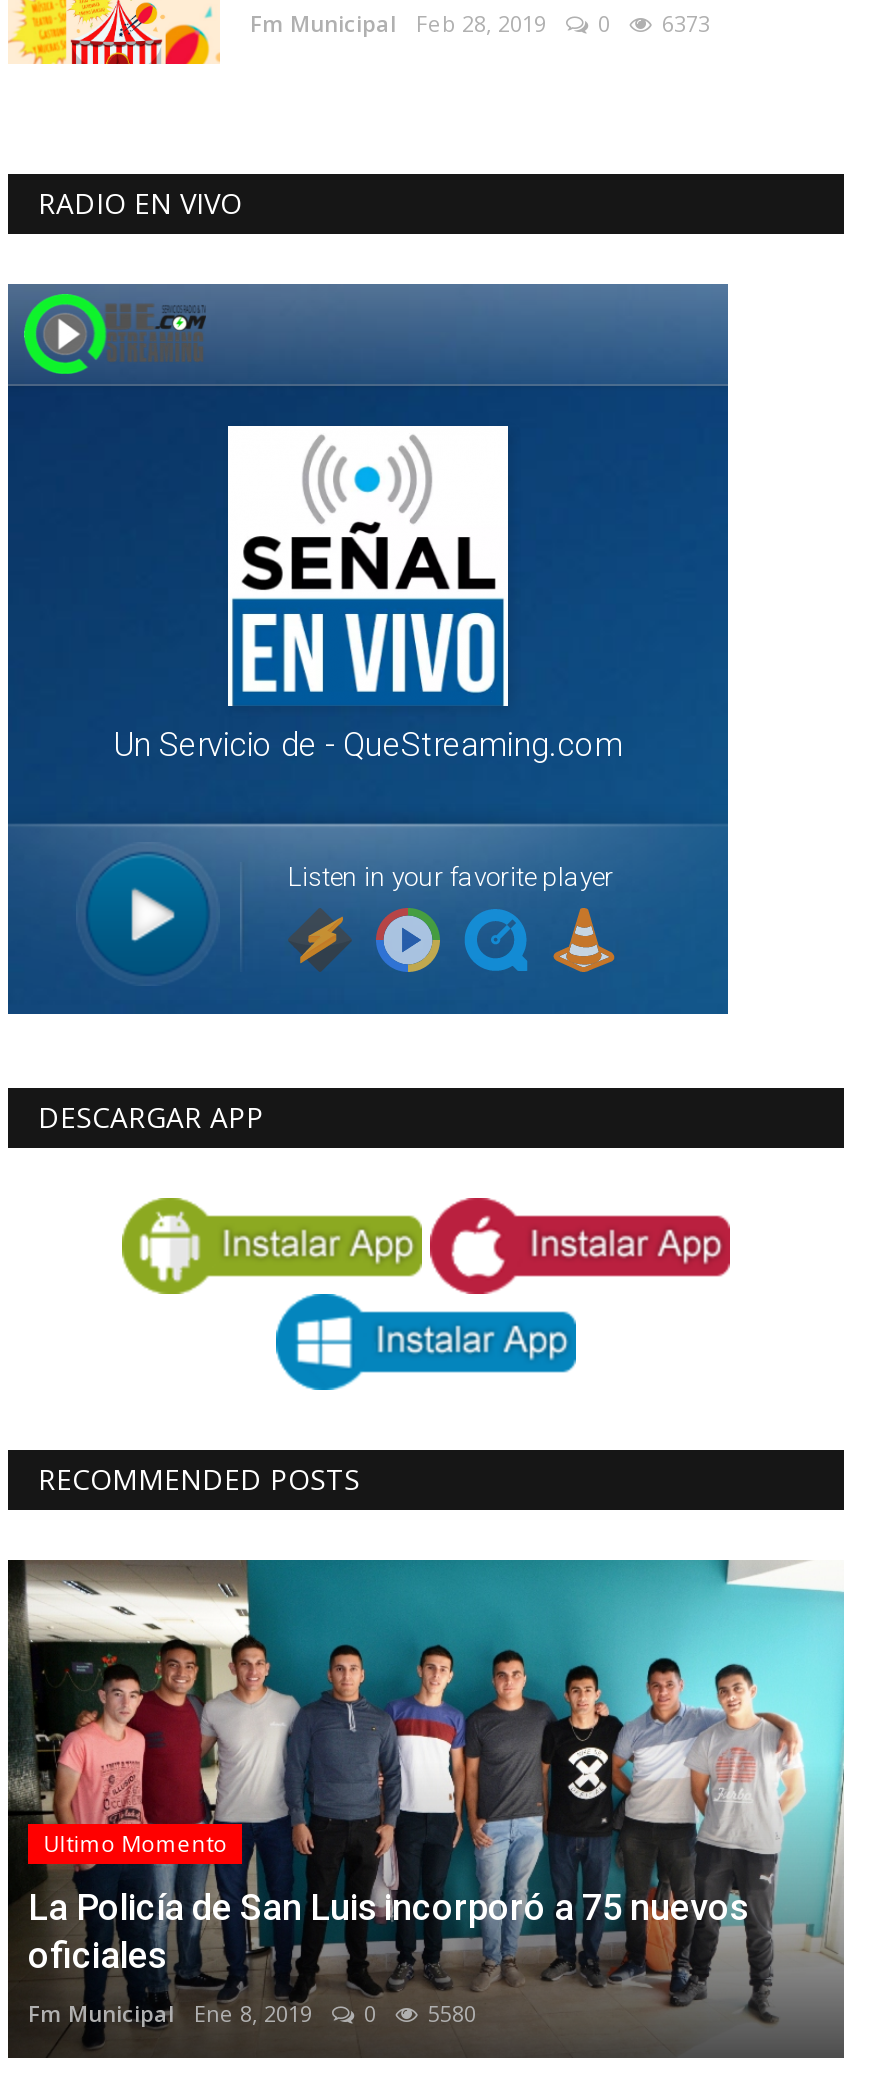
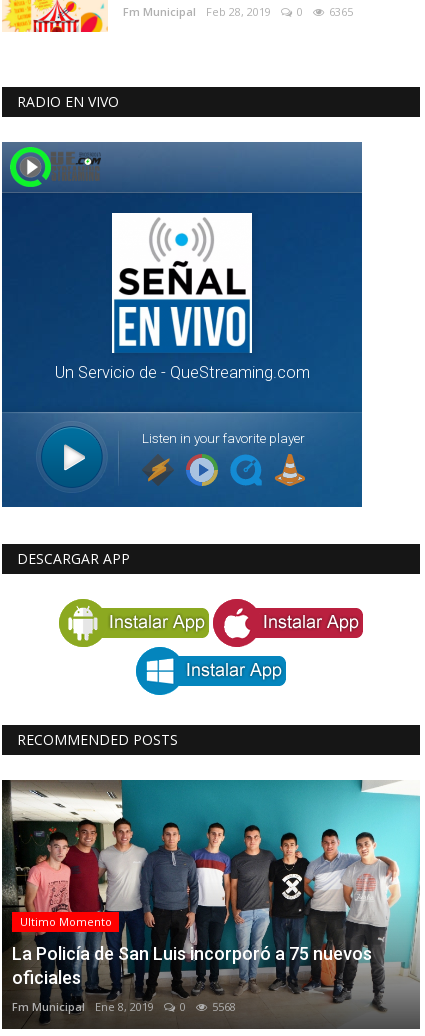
[250,8,710,38] Fm Municipal Feb 28, 2019 0 6373 -> [123,4,353,19] Fm Municipal Feb 28, 2019 0 6365
[28,1998,476,2028] Fm Municipal Ene 8, 2019 0 5580 -> [12,999,236,1014] Fm Municipal Ene 8, 2019 0 5568

